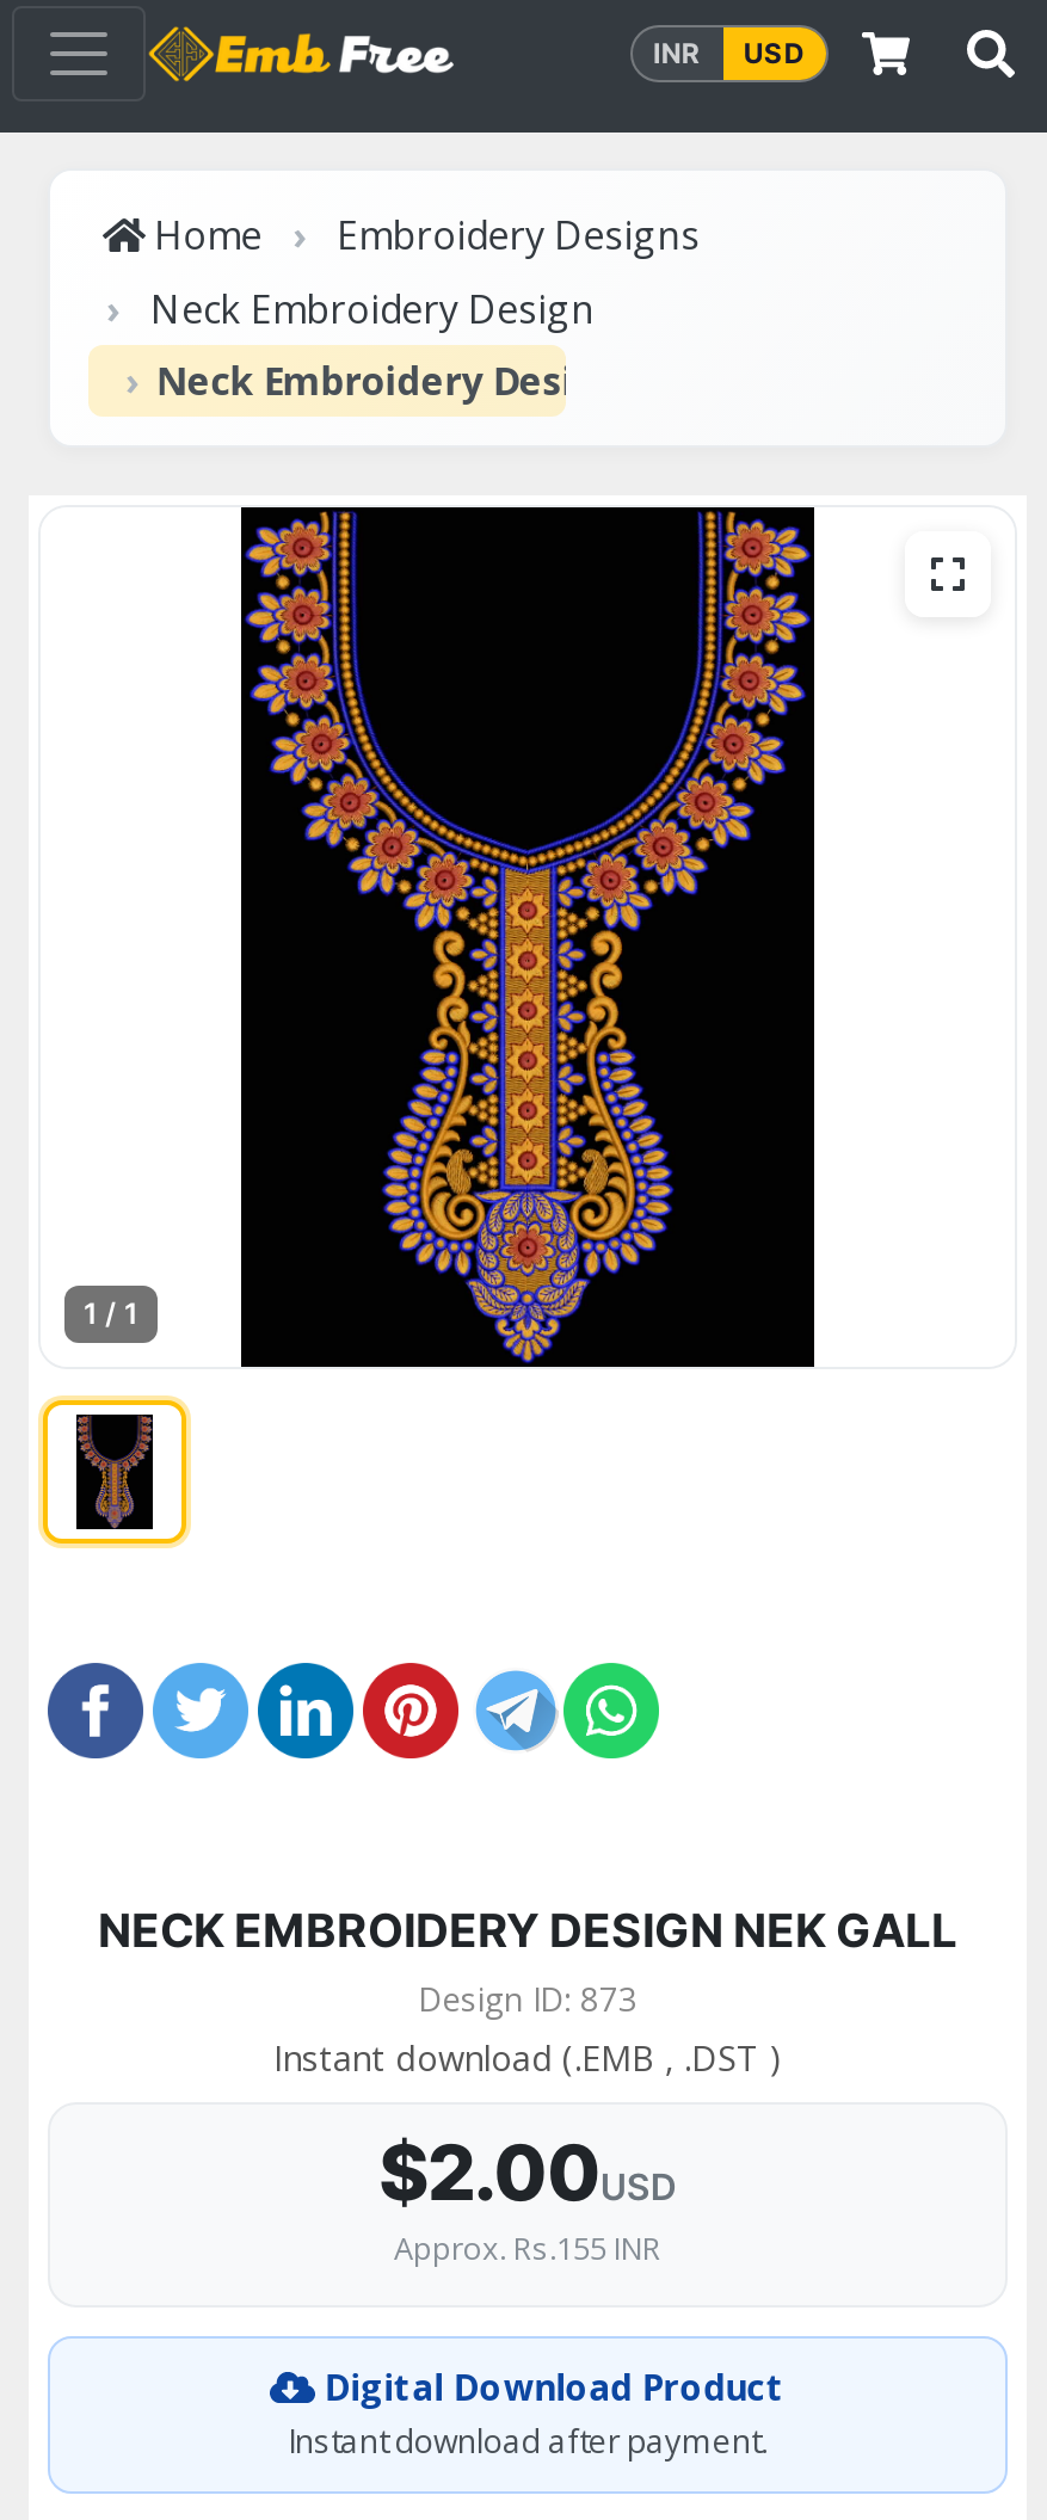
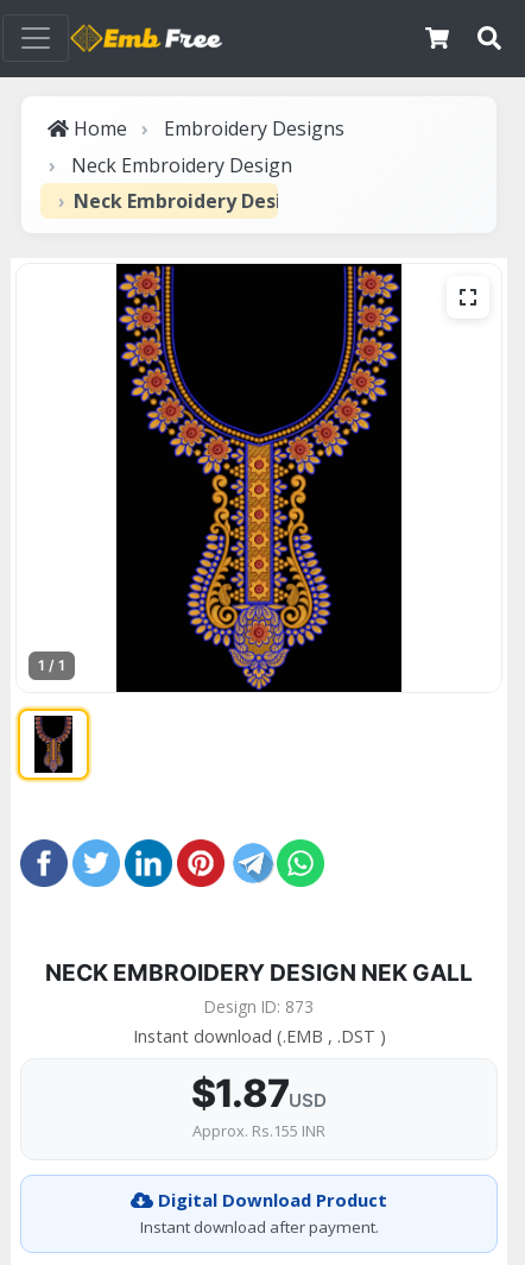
[653,36,804,69] INR | USD -> none
[379,2127,677,2220] $2.00USD -> [191,1071,327,1117] $1.87USD

